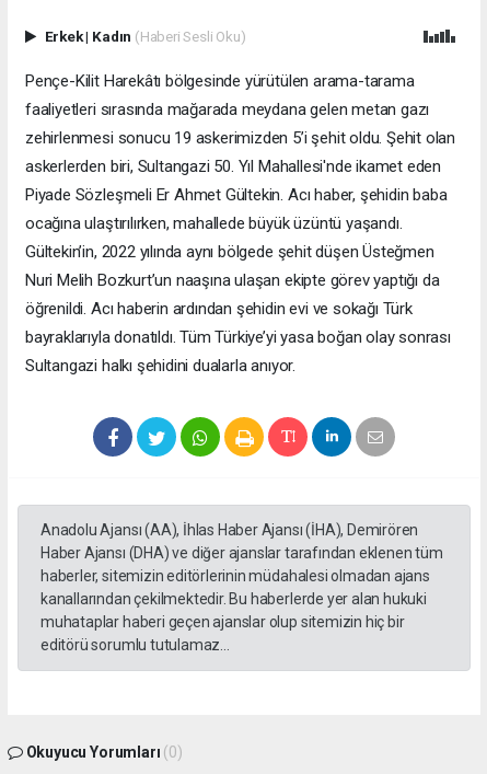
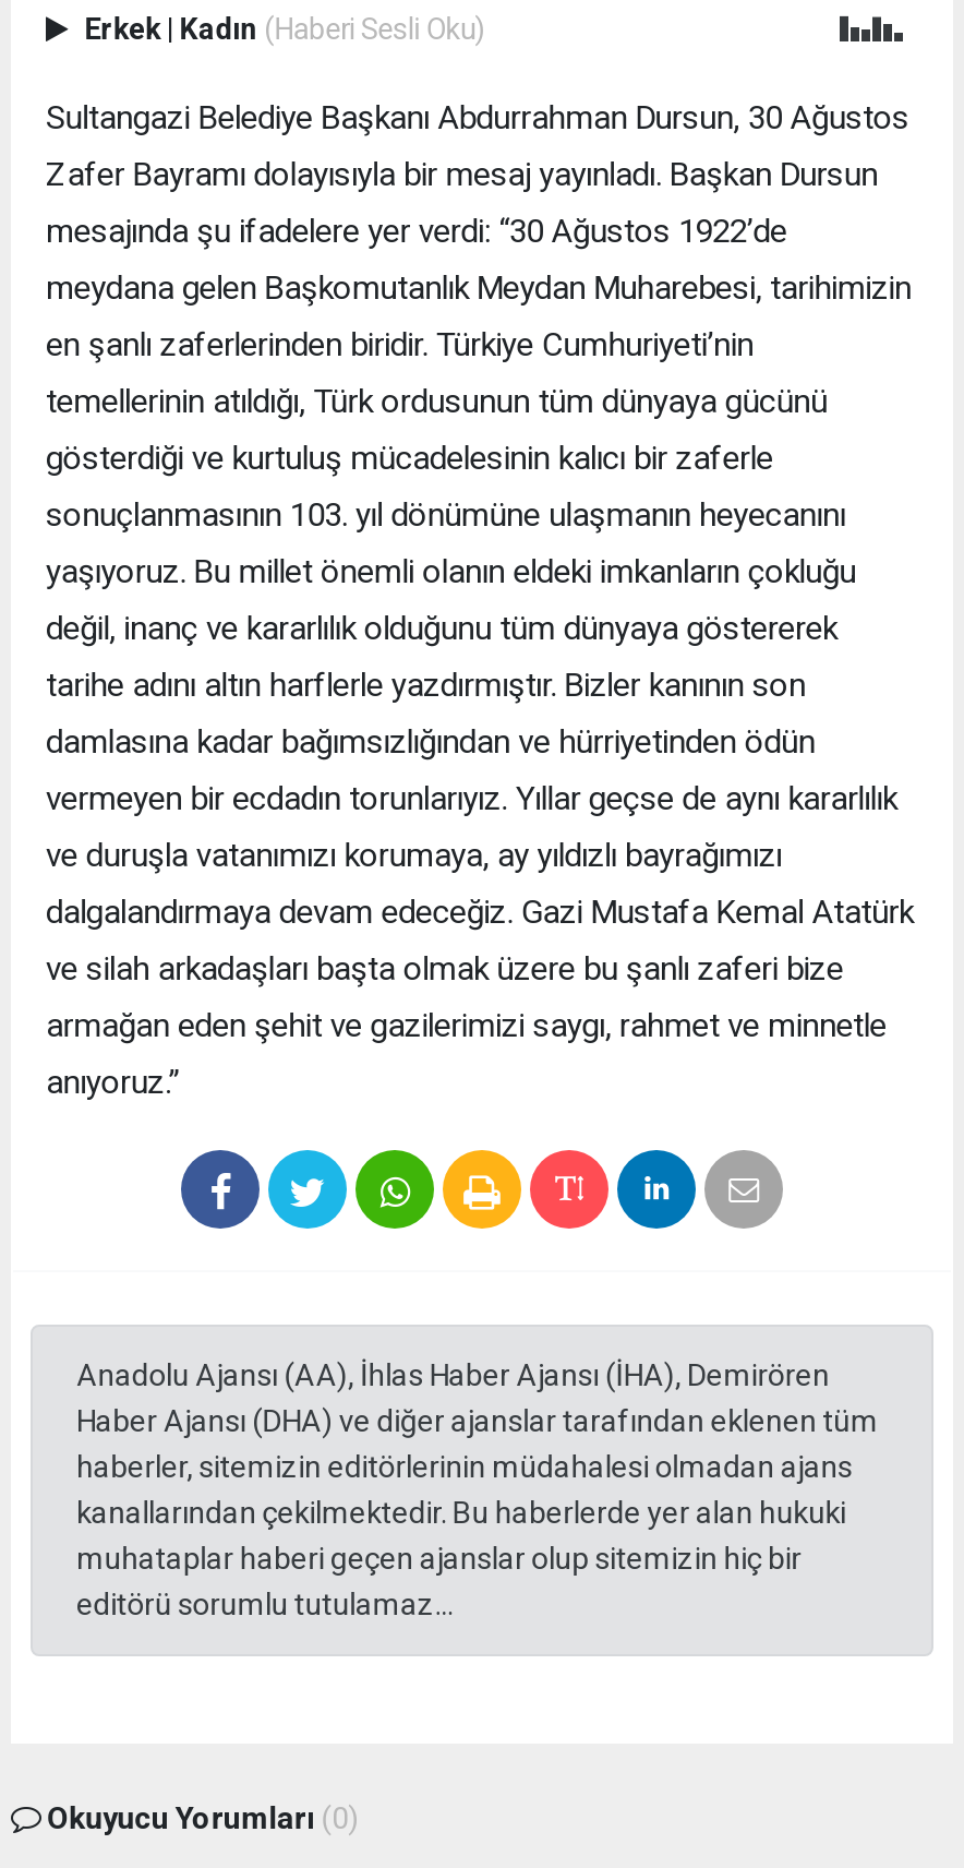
[25,71,455,375] Pençe-Kilit Harekâtı bölgesinde yürütülen arama-tarama | faaliyetleri sırasında mağarada meydana gelen metan gazı | zehirlenmesi sonucu 19 askerimizden 5’i şehit oldu. Şehit olan | askerlerden biri, Sultangazi 50. Yıl Mahallesi'nde ikamet eden | Piyade Sözleşmeli Er Ahmet Gültekin. Acı haber, şehidin baba | ocağına ulaştırılırken, mahallede büyük üzüntü yaşandı. | Gültekin’in, 2022 yılında aynı bölgede şehit düşen Üsteğmen | Nuri Melih Bozkurt’un naaşına ulaşan ekipte görev yaptığı da | öğrenildi. Acı haberin ardından şehidin evi ve sokağı Türk | bayraklarıyla donatıldı. Tüm Türkiye’yi yasa boğan olay sonrası | Sultangazi halkı şehidini dualarla anıyor. -> [46,99,914,1103] Sultangazi Belediye Başkanı Abdurrahman Dursun, 30 Ağustos | Zafer Bayramı dolayısıyla bir mesaj yayınladı. Başkan Dursun | mesajında şu ifadelere yer verdi: “30 Ağustos 1922’de | meydana gelen Başkomutanlık Meydan Muharebesi, tarihimizin | en şanlı zaferlerinden biridir. Türkiye Cumhuriyeti’nin | temellerinin atıldığı, Türk ordusunun tüm dünyaya gücünü | gösterdiği ve kurtuluş mücadelesinin kalıcı bir zaferle | sonuçlanmasının 103. yıl dönümüne ulaşmanın heyecanını | yaşıyoruz. Bu millet önemli olanın eldeki imkanların çokluğu | değil, inanç ve kararlılık olduğunu tüm dünyaya göstererek | tarihe adını altın harflerle yazdırmıştır. Bizler kanının son | damlasına kadar bağımsızlığından ve hürriyetinden ödün | vermeyen bir ecdadın torunlarıyız. Yıllar geçse de aynı kararlılık | ve duruşla vatanımızı korumaya, ay yıldızlı bayrağımızı | dalgalandırmaya devam edeceğiz. Gazi Mustafa Kemal Atatürk | ve silah arkadaşları başta olmak üzere bu şanlı zaferi bize | armağan eden şehit ve gazilerimizi saygı, rahmet ve minnetle | anıyoruz.”

